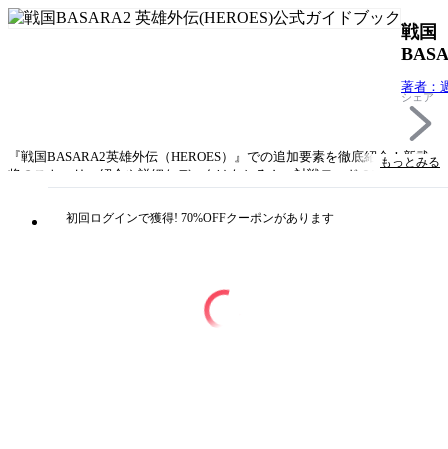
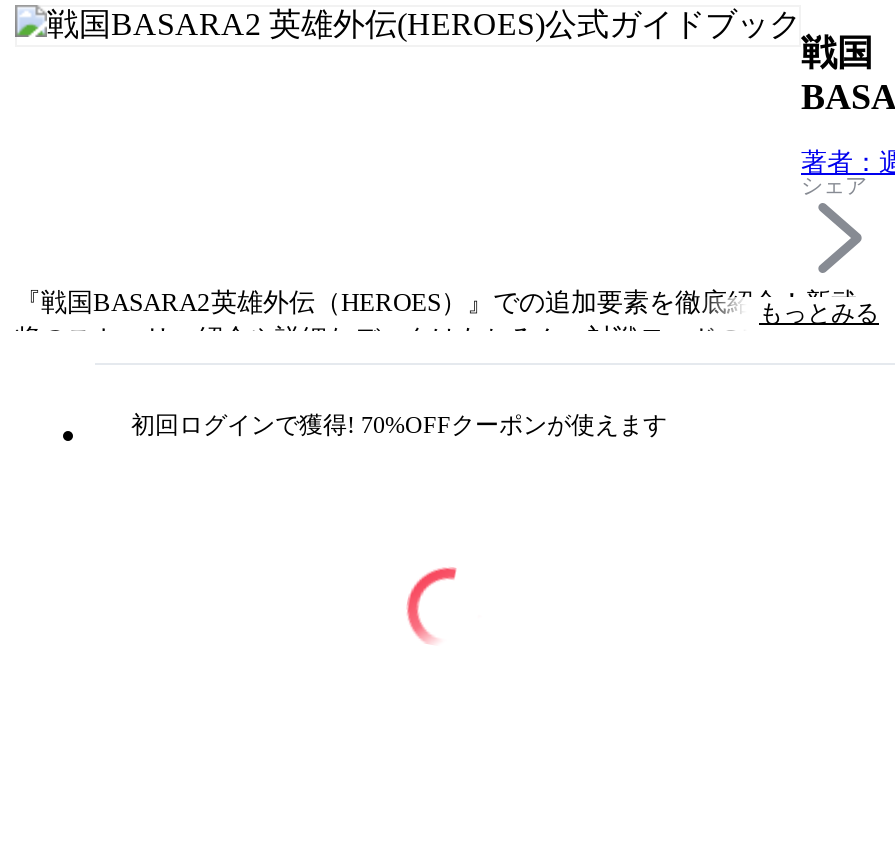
[66,211,334,225] 初回ログインで獲得! 70%OFFクーポンがあります -> [131,411,667,439] 初回ログインで獲得! 70%OFFクーポンが使えます

